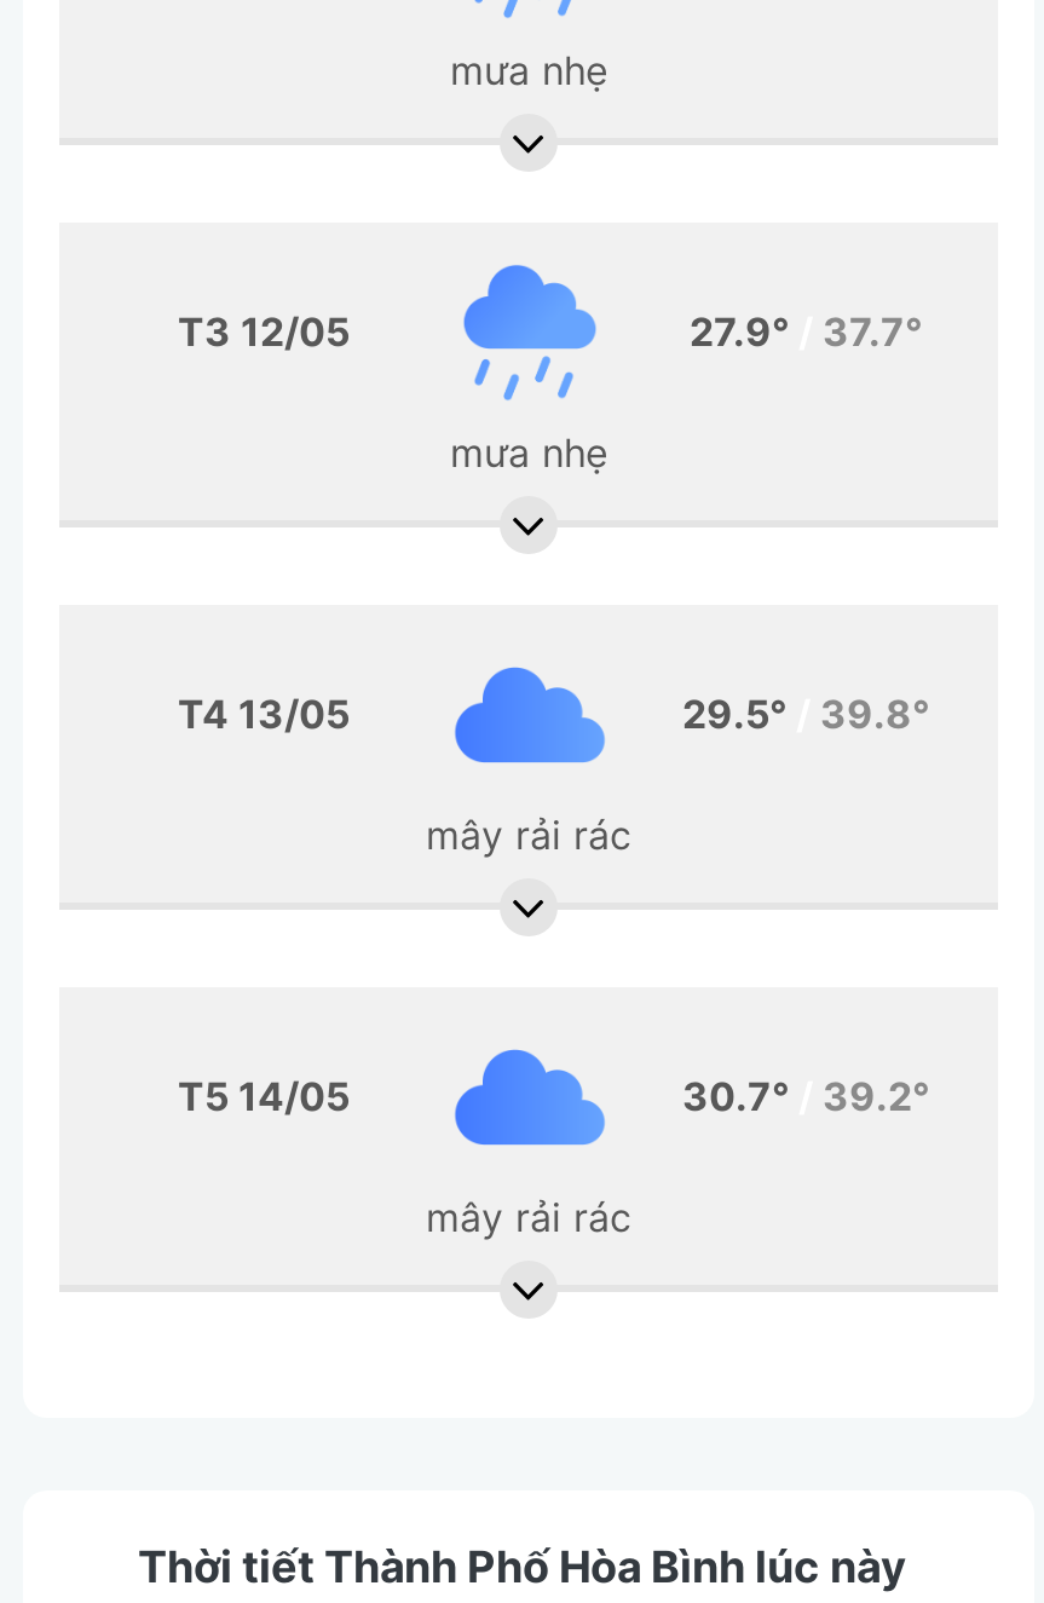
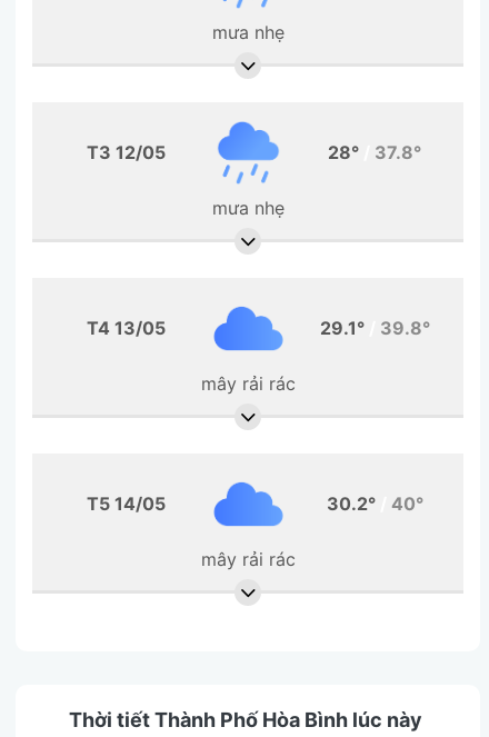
[690,307,922,355] 27.9° / 37.7° -> [328,141,422,163] 28° / 37.8°
[682,689,929,738] 29.5° / 39.8° -> [320,317,430,339] 29.1° / 39.8°
[682,1071,929,1120] 30.7° / 39.2° -> [327,492,423,514] 30.2° / 40°

